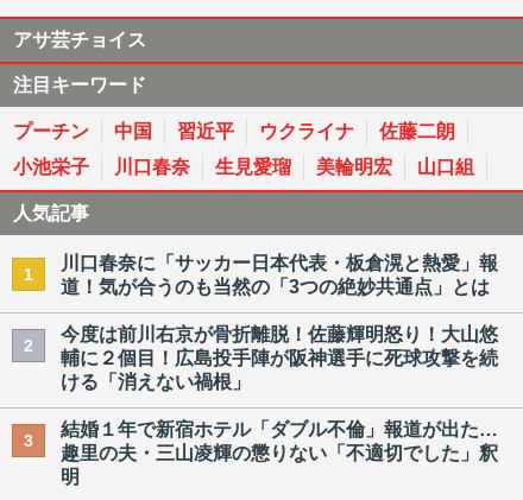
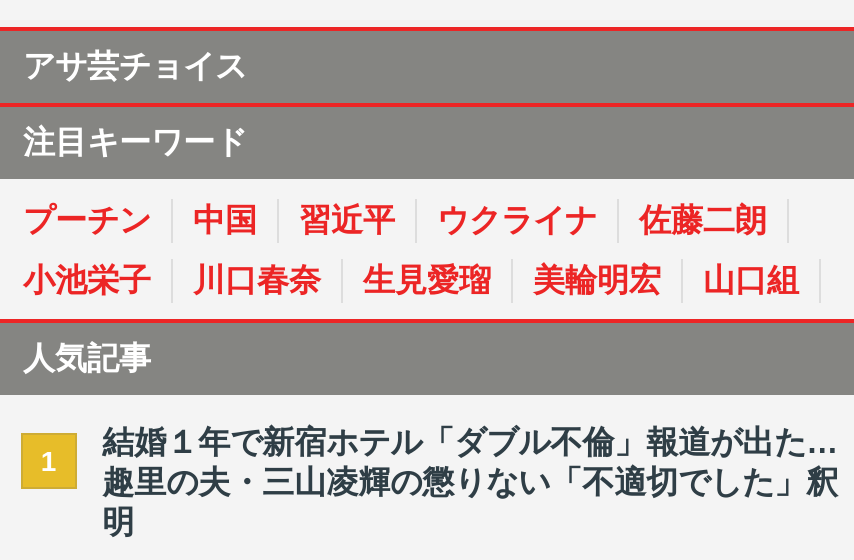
[24,253,498,355] 川口春奈に「サッカー日本代表・板倉滉と熱愛」報 | 道！気が合うのも当然の「3つの絶妙共通点」とは | 2 -> none
[24,324,498,450] 今度は前川右京が骨折離脱！佐藤輝明怒り！大山悠 | 輔に２個目！広島投手陣が阪神選手に死球攻撃を続 | ける「消えない禍根」 | 3 -> none

